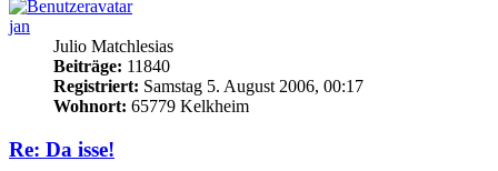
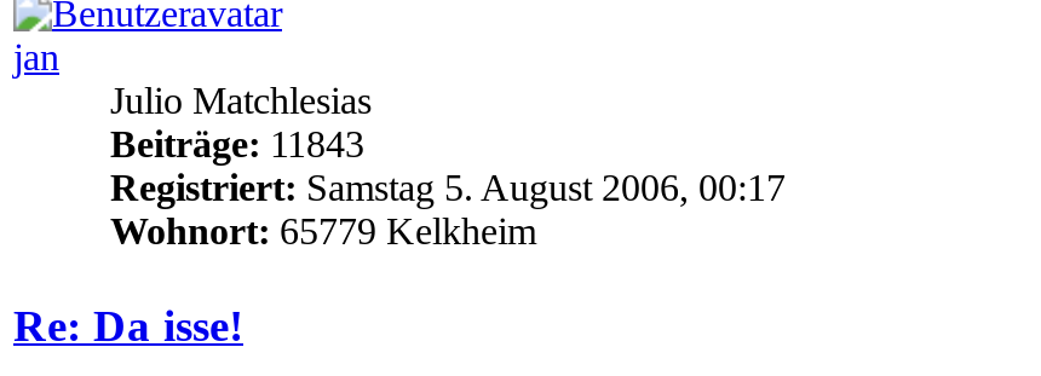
[53,57,170,75] Beiträge: 11840 -> [110,123,364,164] Beiträge: 11843

